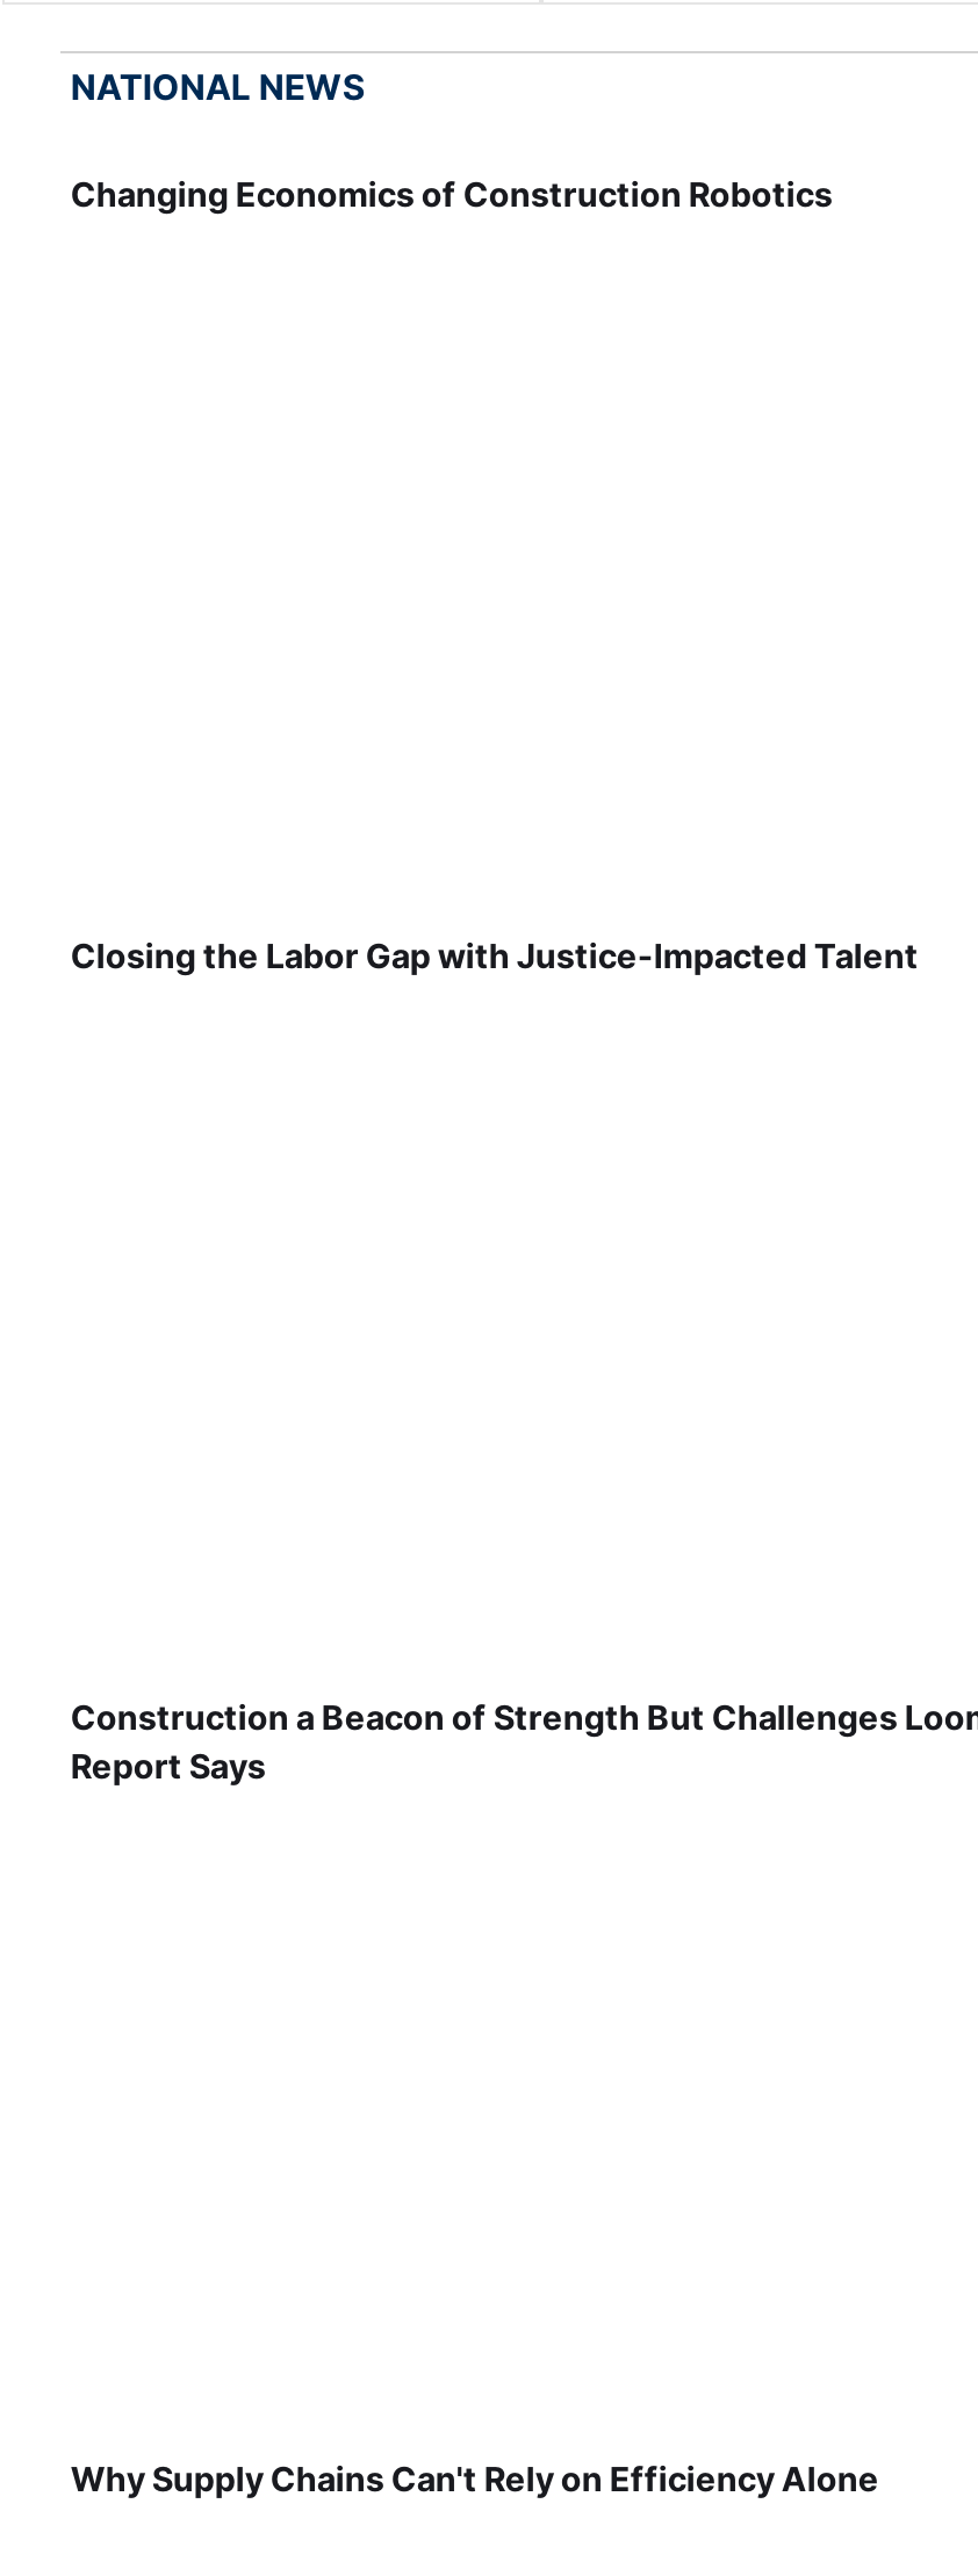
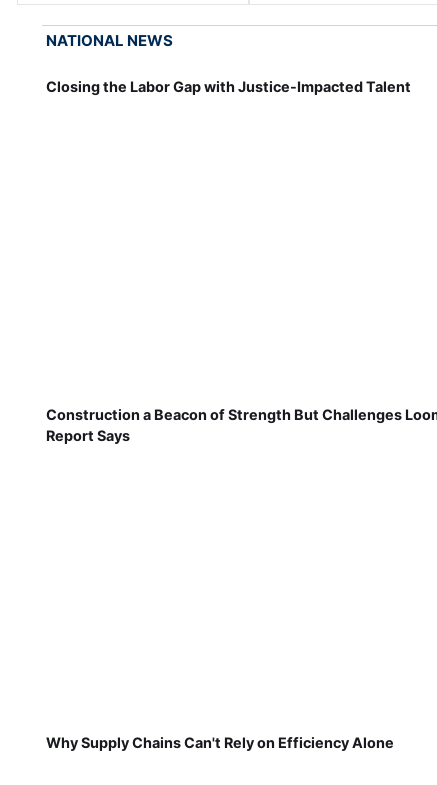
[71,174,833,214] Changing Economics of Construction Robotics -> none

